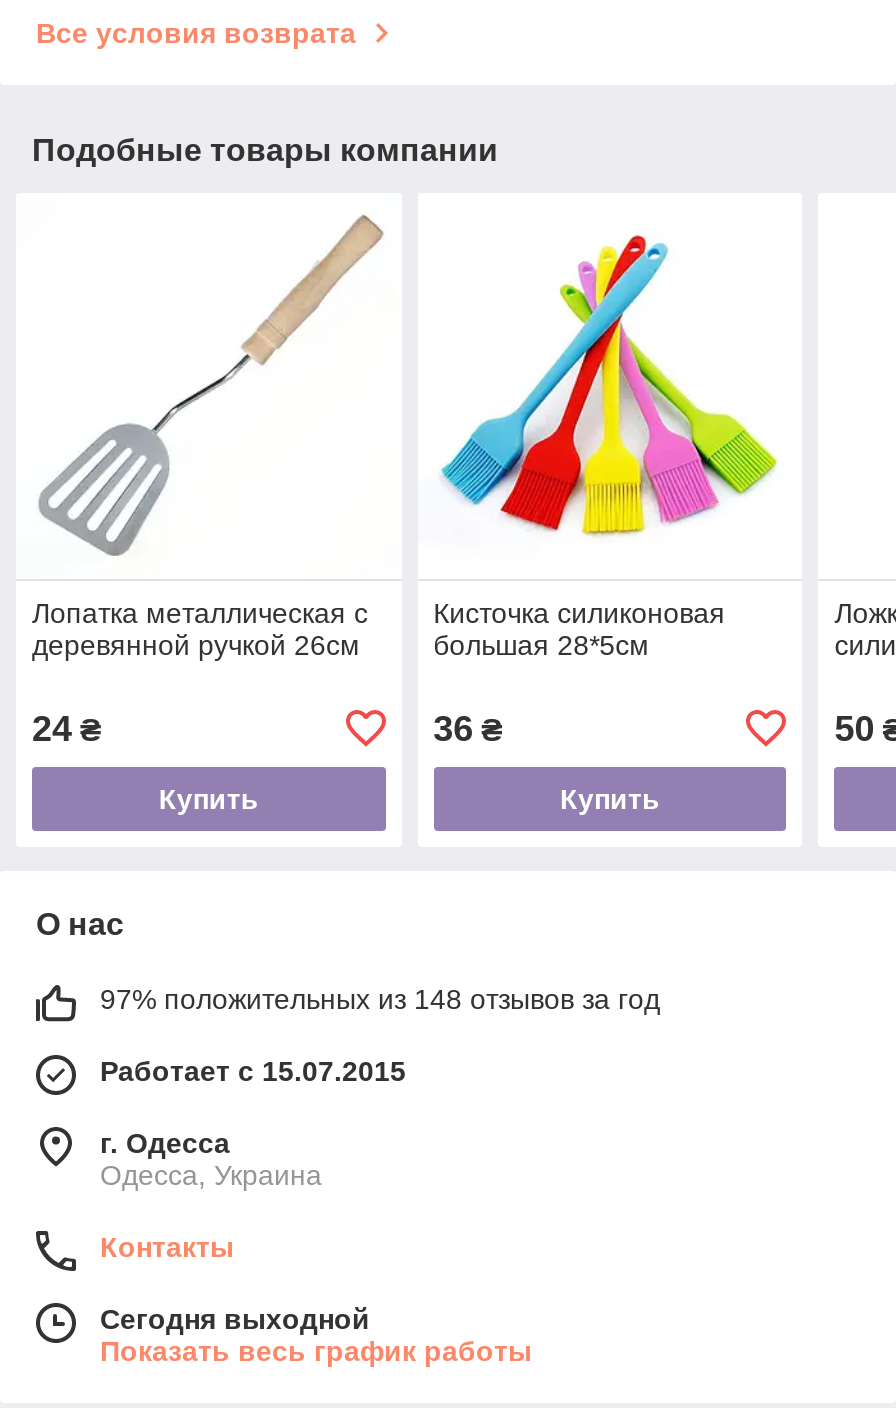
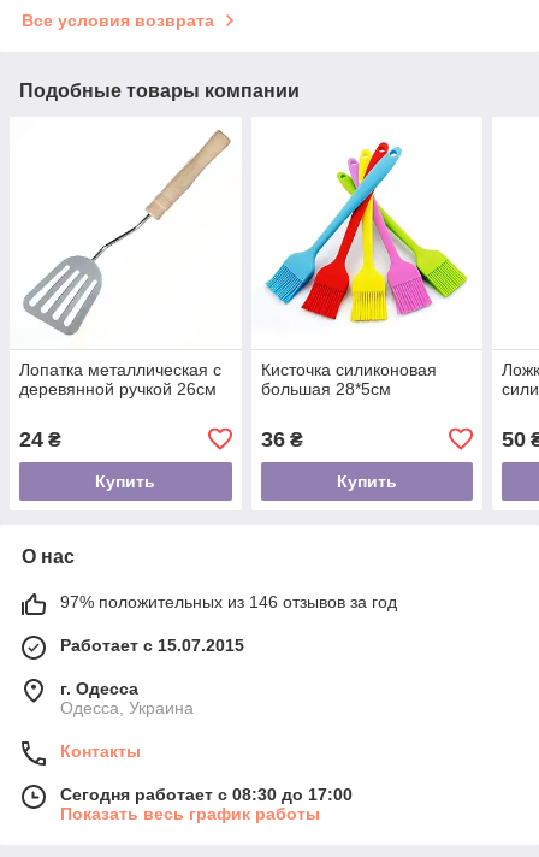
[100,983,660,1015] 97% положительных из 148 отзывов за год -> [60,592,397,611] 97% положительных из 146 отзывов за год
[100,1303,370,1335] Сегодня выходной -> [60,785,353,804] Сегодня работает с 08:30 до 17:00

